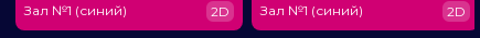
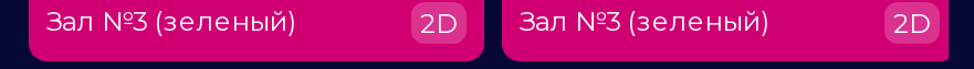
[24,2,127,18] Зал №1 (синий) -> [46,3,296,36] Зал №3 (зеленый)
[211,2,363,19] 2D Зал №1 (синий) -> [420,3,769,38] 2D Зал №3 (зеленый)

